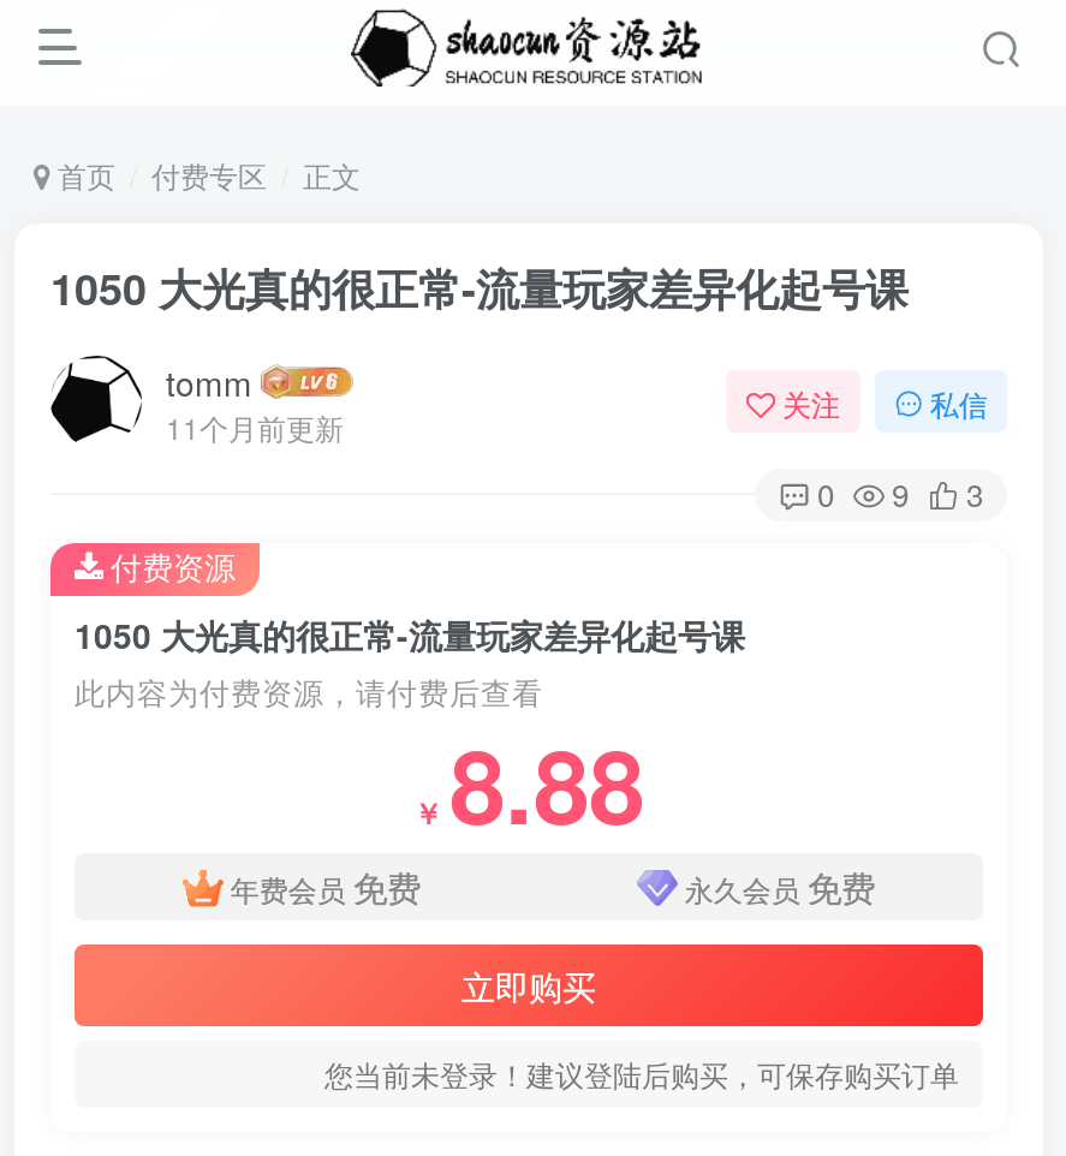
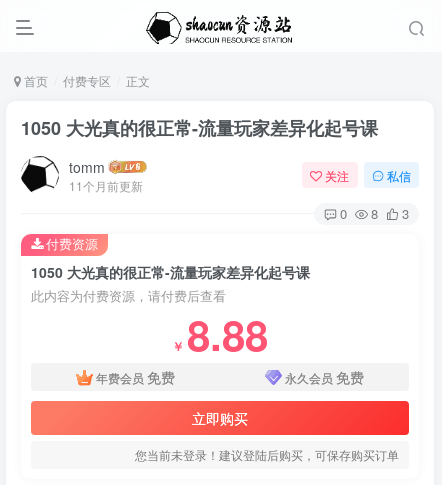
[817,471,983,517] 0 9 3 -> [340,204,409,223] 0 8 3

